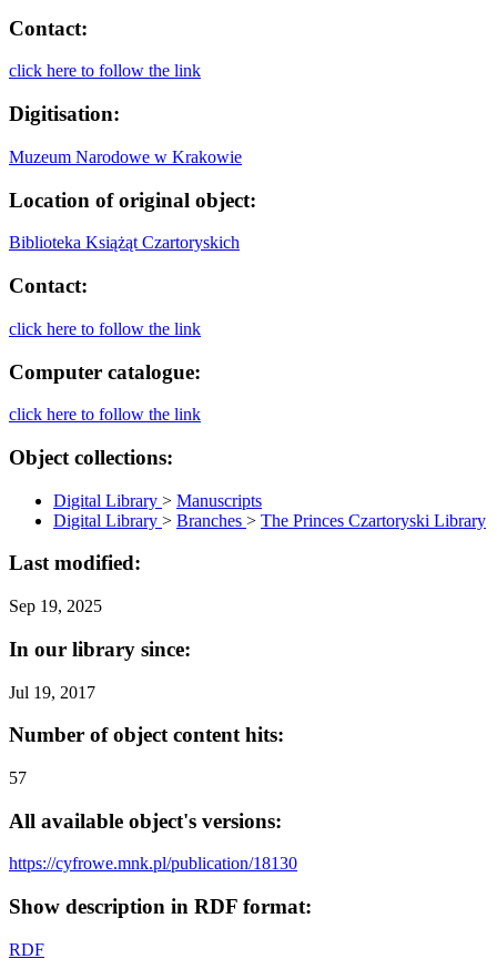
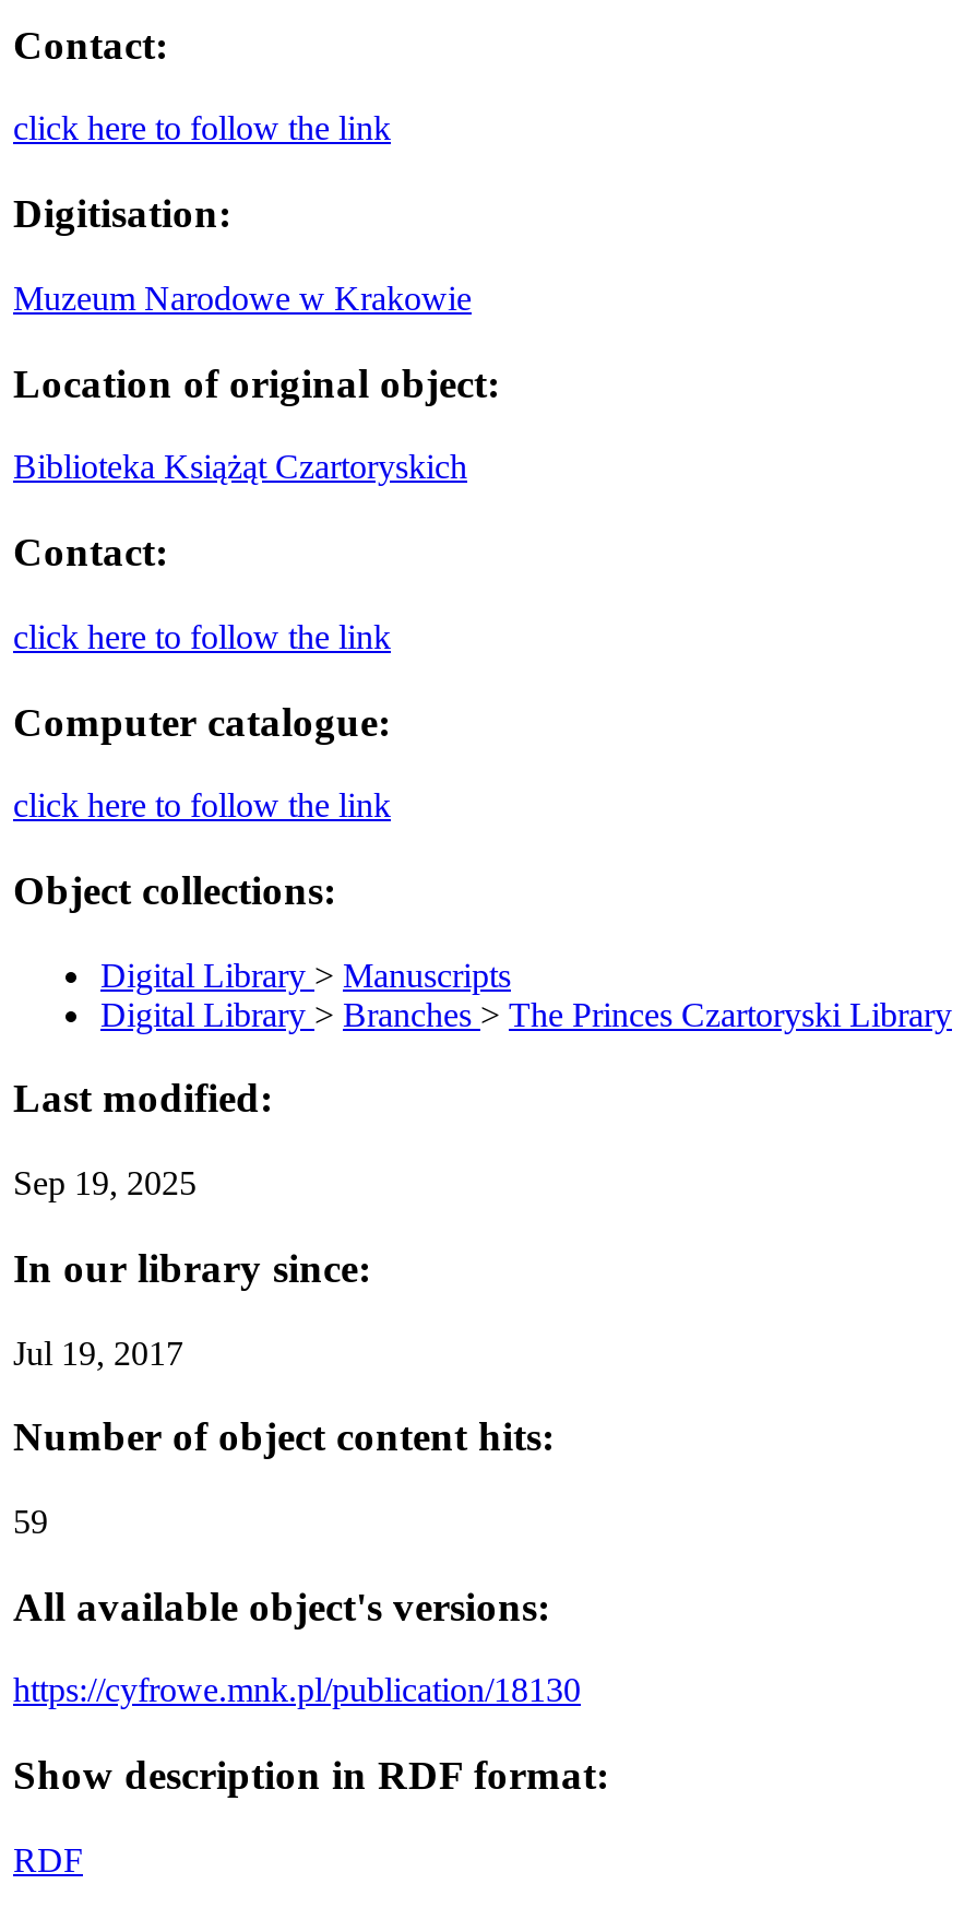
[9,768,27,787] 57 -> [13,1503,48,1540] 59

